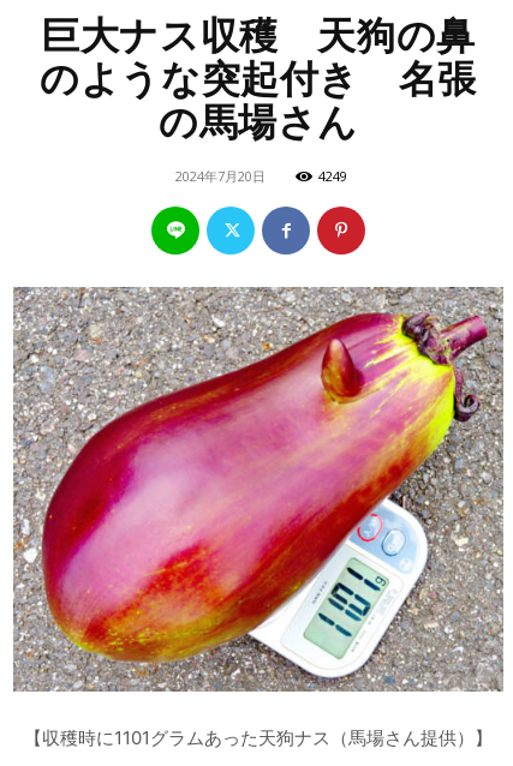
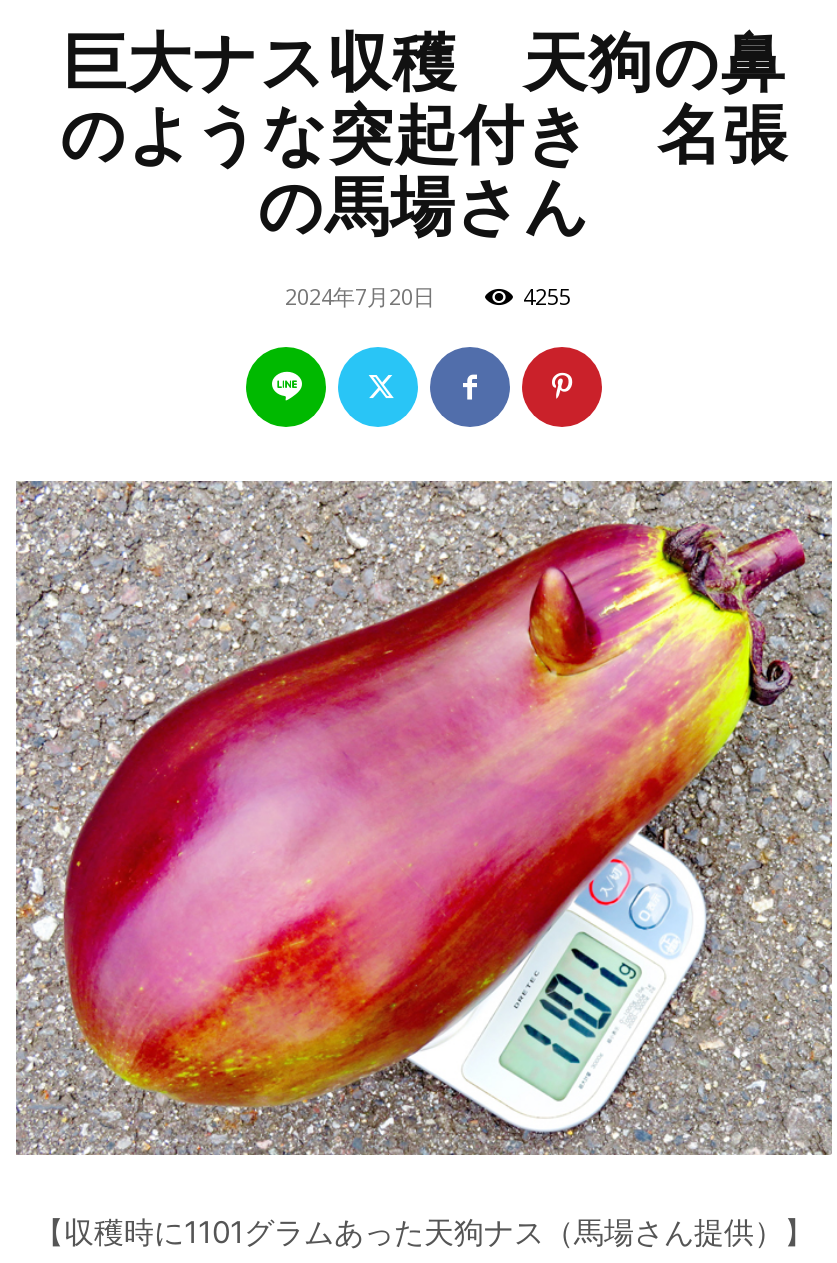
[318,167,347,185] 4249 -> [523,281,571,311] 4255

